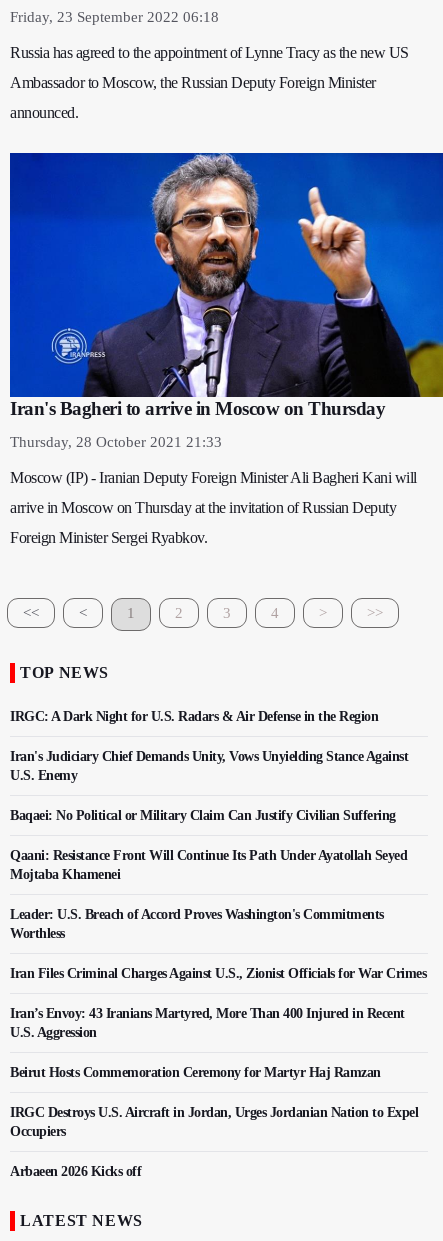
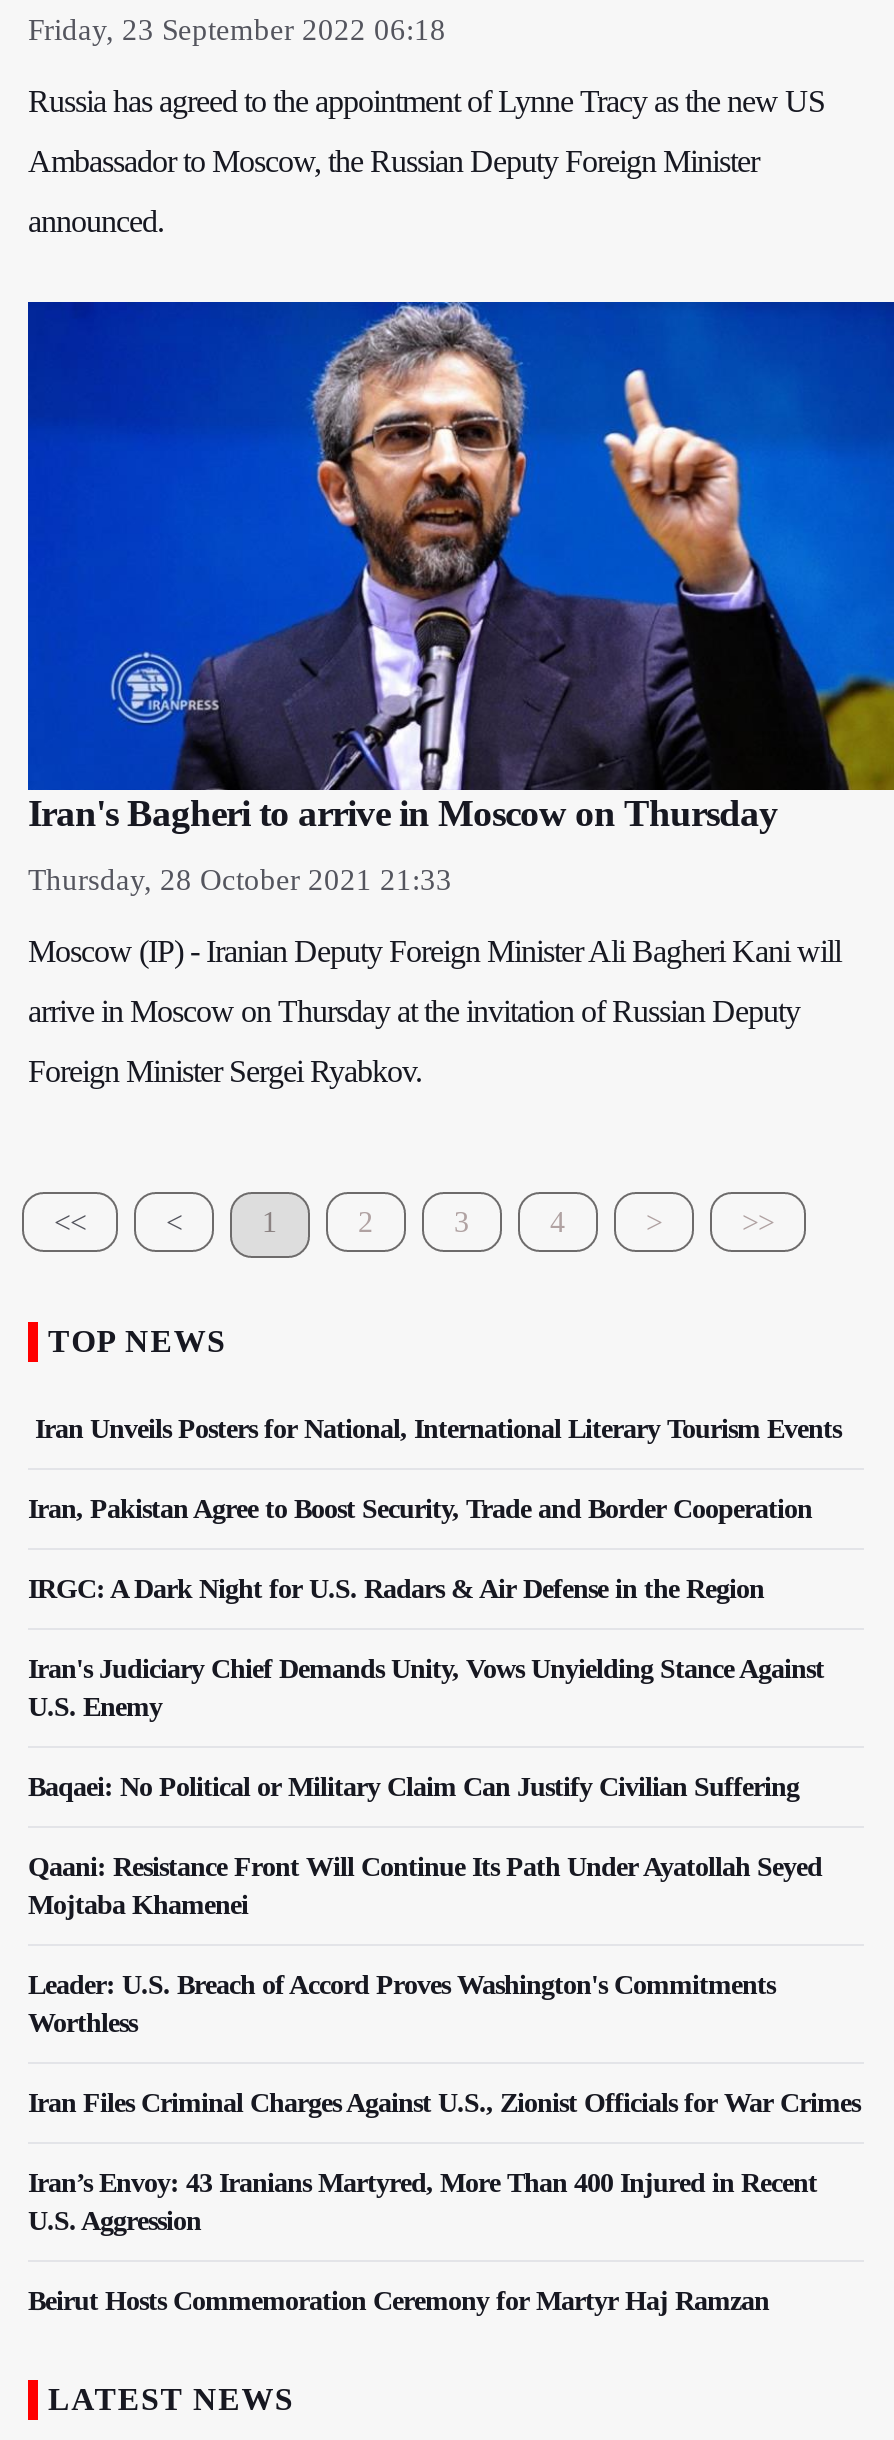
none -> [28,1413,841,1523] Iran Unveils Posters for National, International Literary Tourism Events | Iran, Pakistan Agree to Boost Security, Trade and Border Cooperation
moved [10,709,426,1080] -> [28,1573,860,2315]: IRGC: A Dark Night for U.S. Radars & Air Defense in the Region | Iran's Judiciary Chief Demands Unity, Vows Unyielding Stance Against | U.S. Enemy | ... | U.S. Aggression | Beirut Hosts Commemoration Ceremony for Martyr Haj Ramzan
[10,1105,418,1179] IRGC Destroys U.S. Aircraft in Jordan, Urges Jordanian Nation to Expel | Occupiers | Arbaeen 2026 Kicks off -> none

